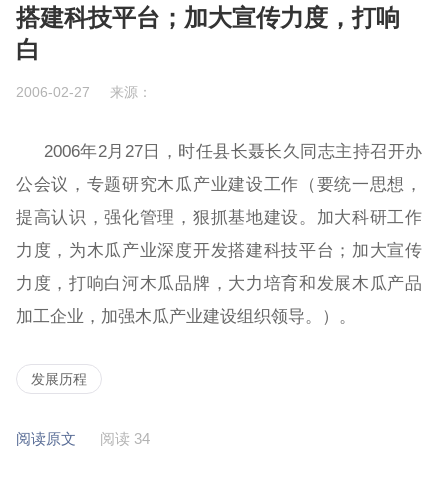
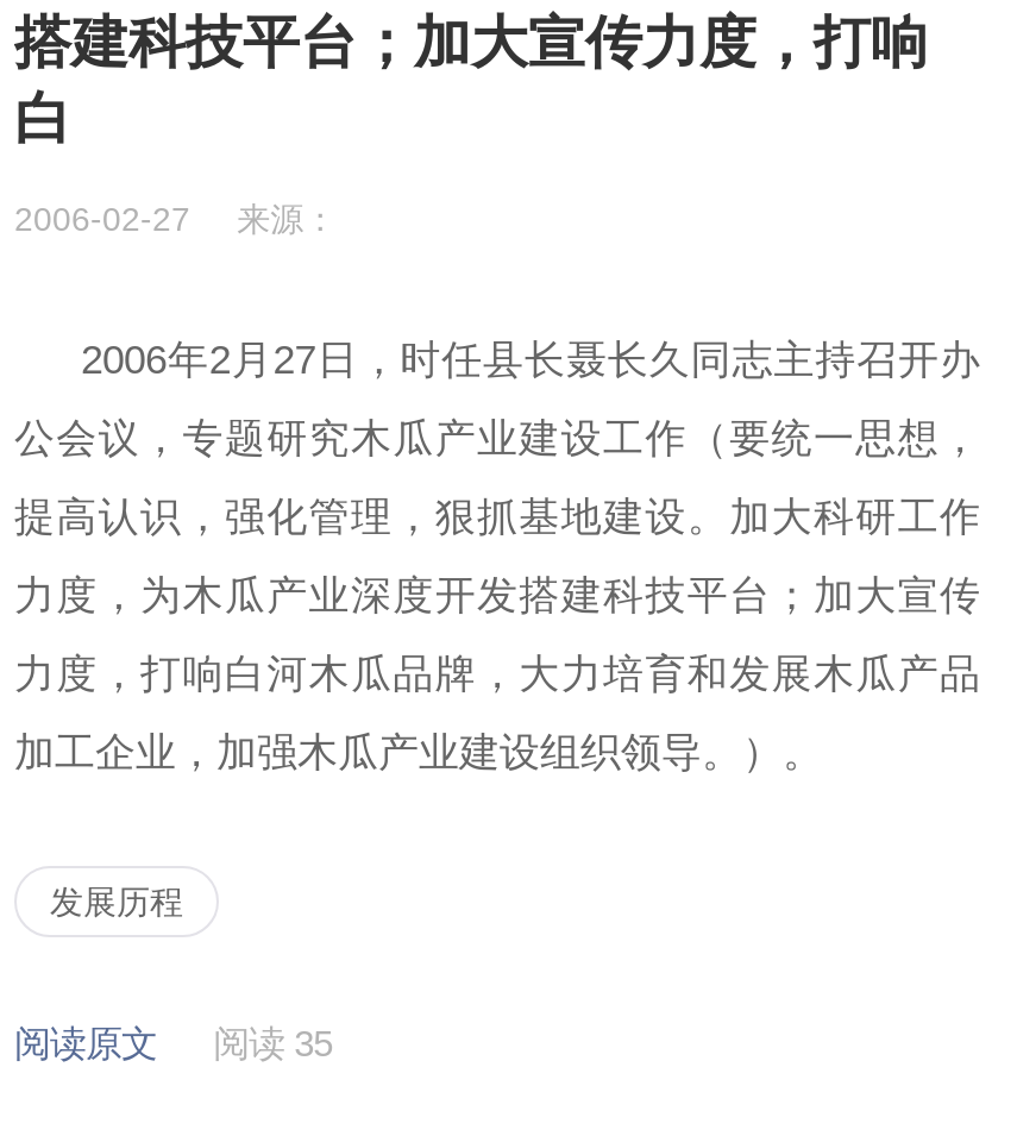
[16,430,150,447] 阅读原文 阅读 34 -> [14,1024,332,1064] 阅读原文 阅读 35

